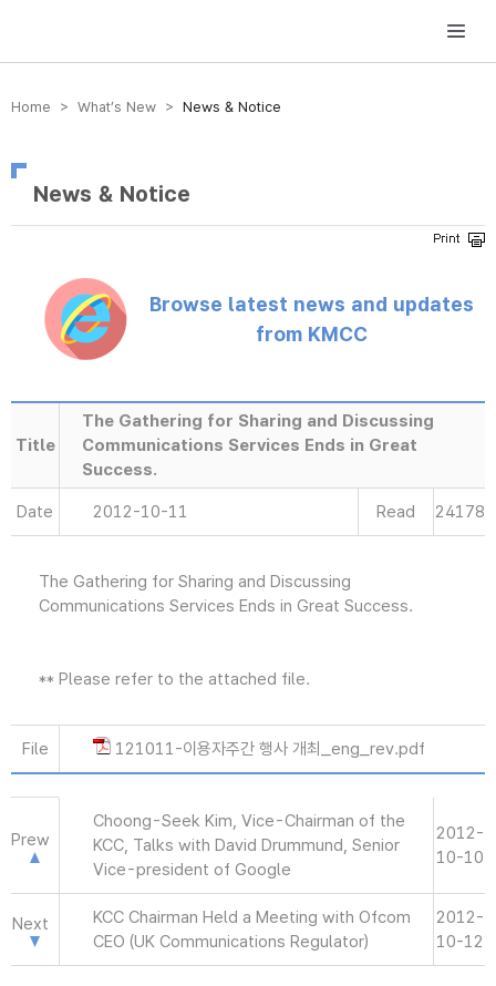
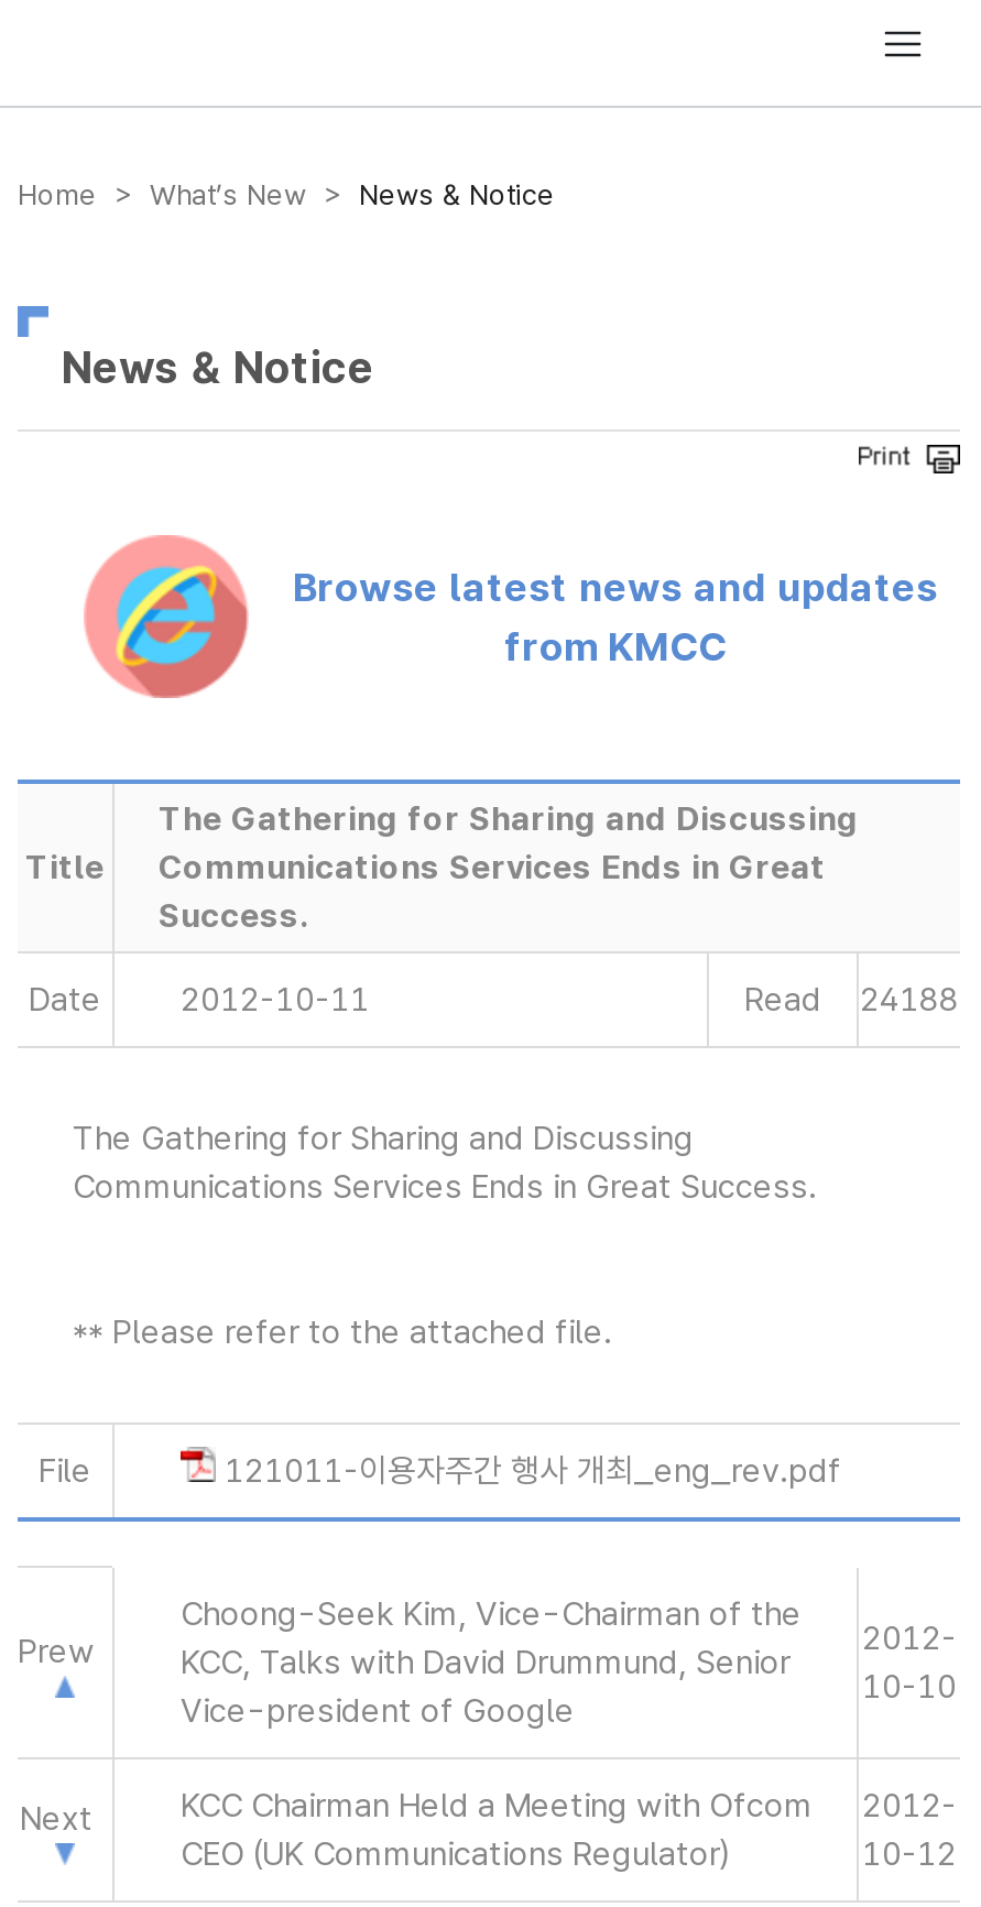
[376,502,484,522] Read 24178 -> [744,980,959,1020] Read 24188

